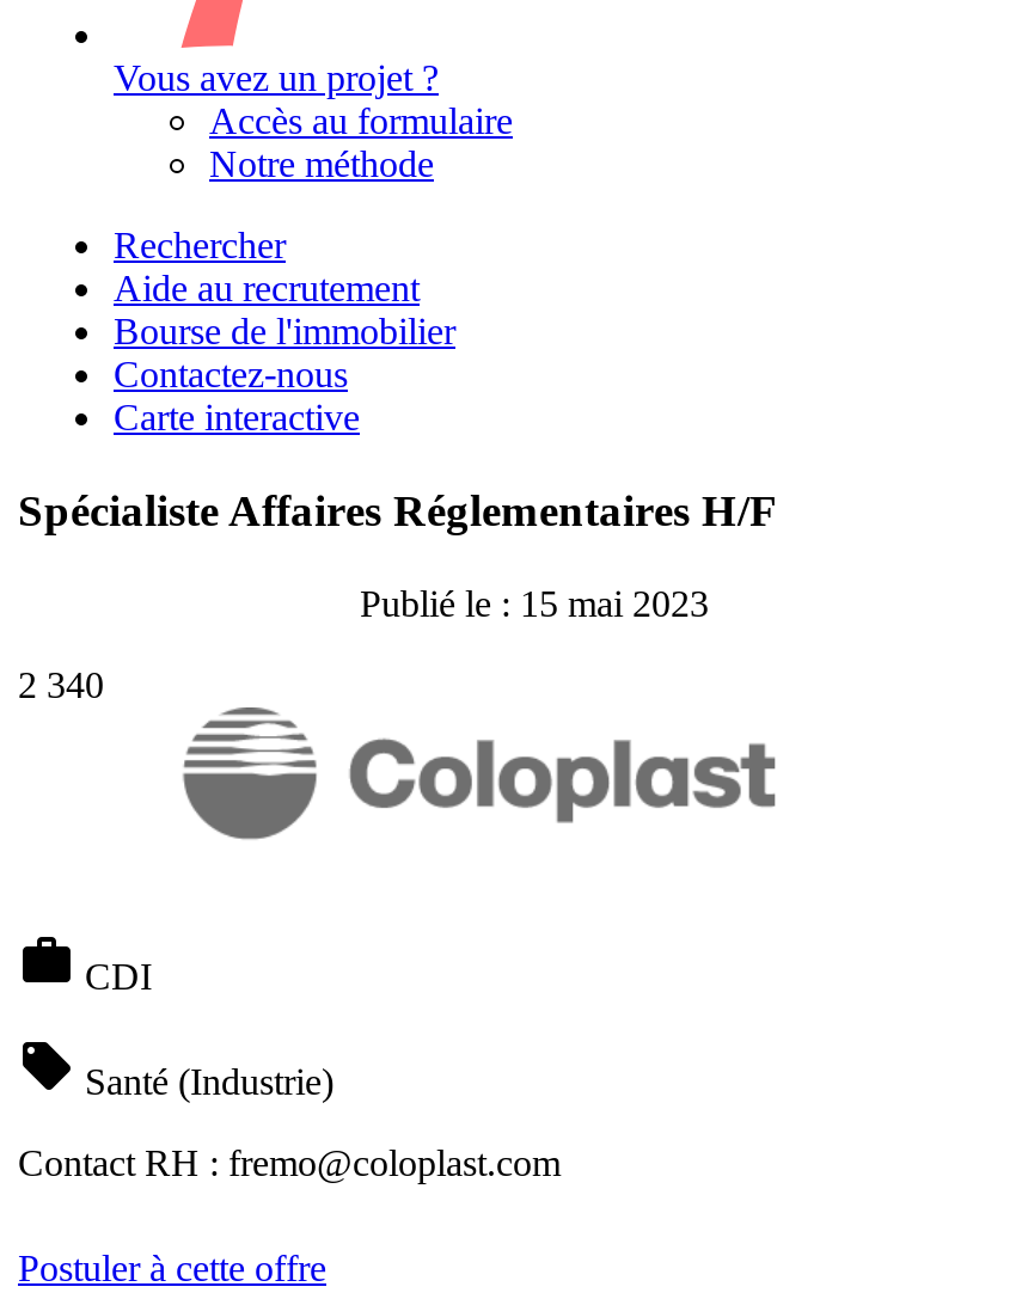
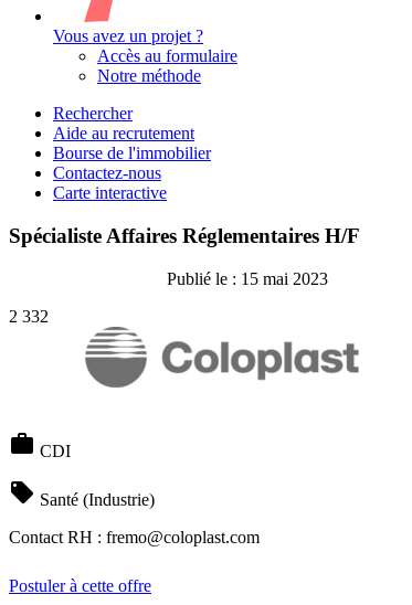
[18,663,104,704] 2 340 -> [9,306,49,325] 2 332

